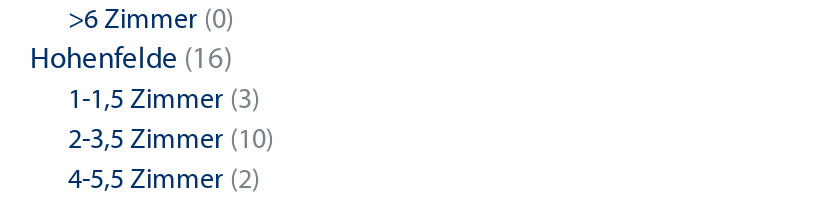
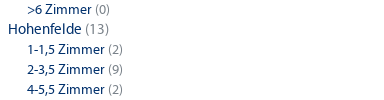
[30,42,232,76] Hohenfelde (16) -> [8,21,109,38] Hohenfelde (13)
[68,84,260,116] 1-1,5 Zimmer (3) -> [27,42,123,58] 1-1,5 Zimmer (2)
[68,124,274,156] 2-3,5 Zimmer (10) -> [27,62,123,78] 2-3,5 Zimmer (9)

